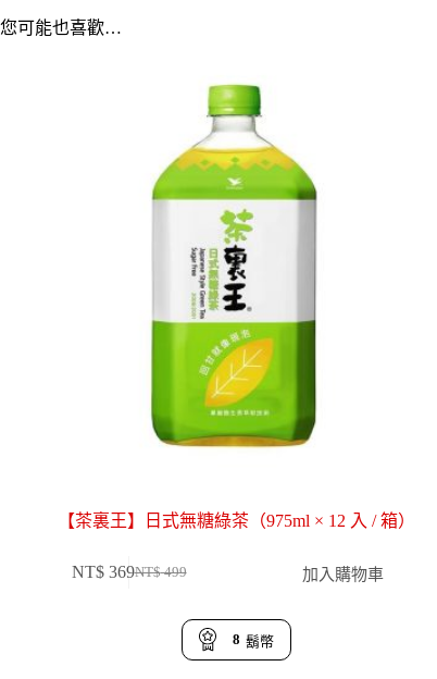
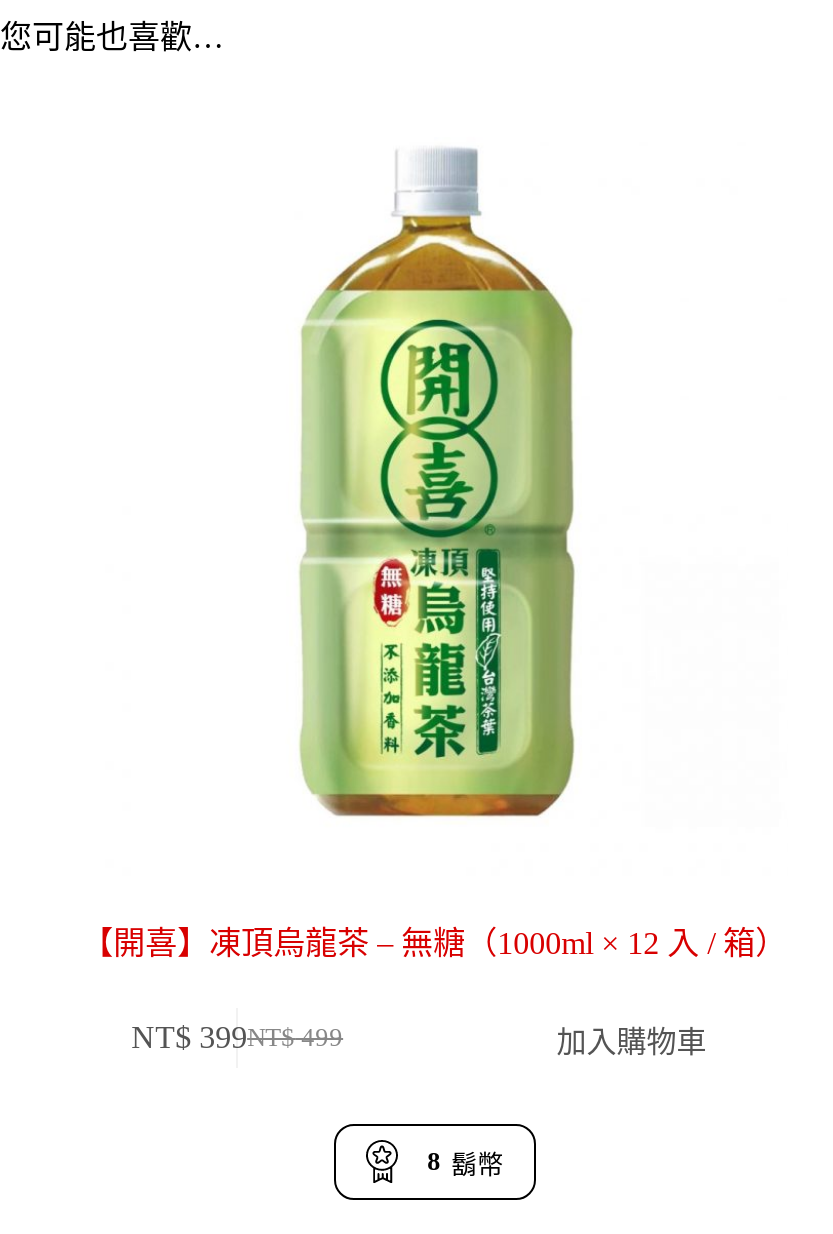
[150,83,317,452] [image] -> [276,140,584,818] [image]
[57,511,415,530] 【茶裏王】日式無糖綠茶（975ml × 12 入 / 箱） -> [81,926,787,960] 【開喜】凍頂烏龍茶 – 無糖（1000ml × 12 入 / 箱）
[71,563,187,582] NT$369 NT$499 -> [131,1021,343,1055] NT$399 NT$499

